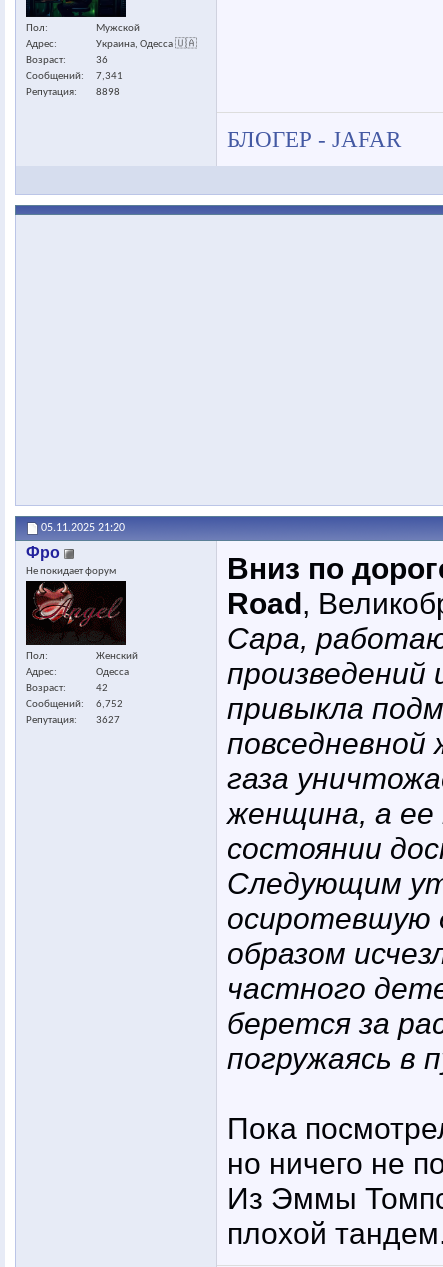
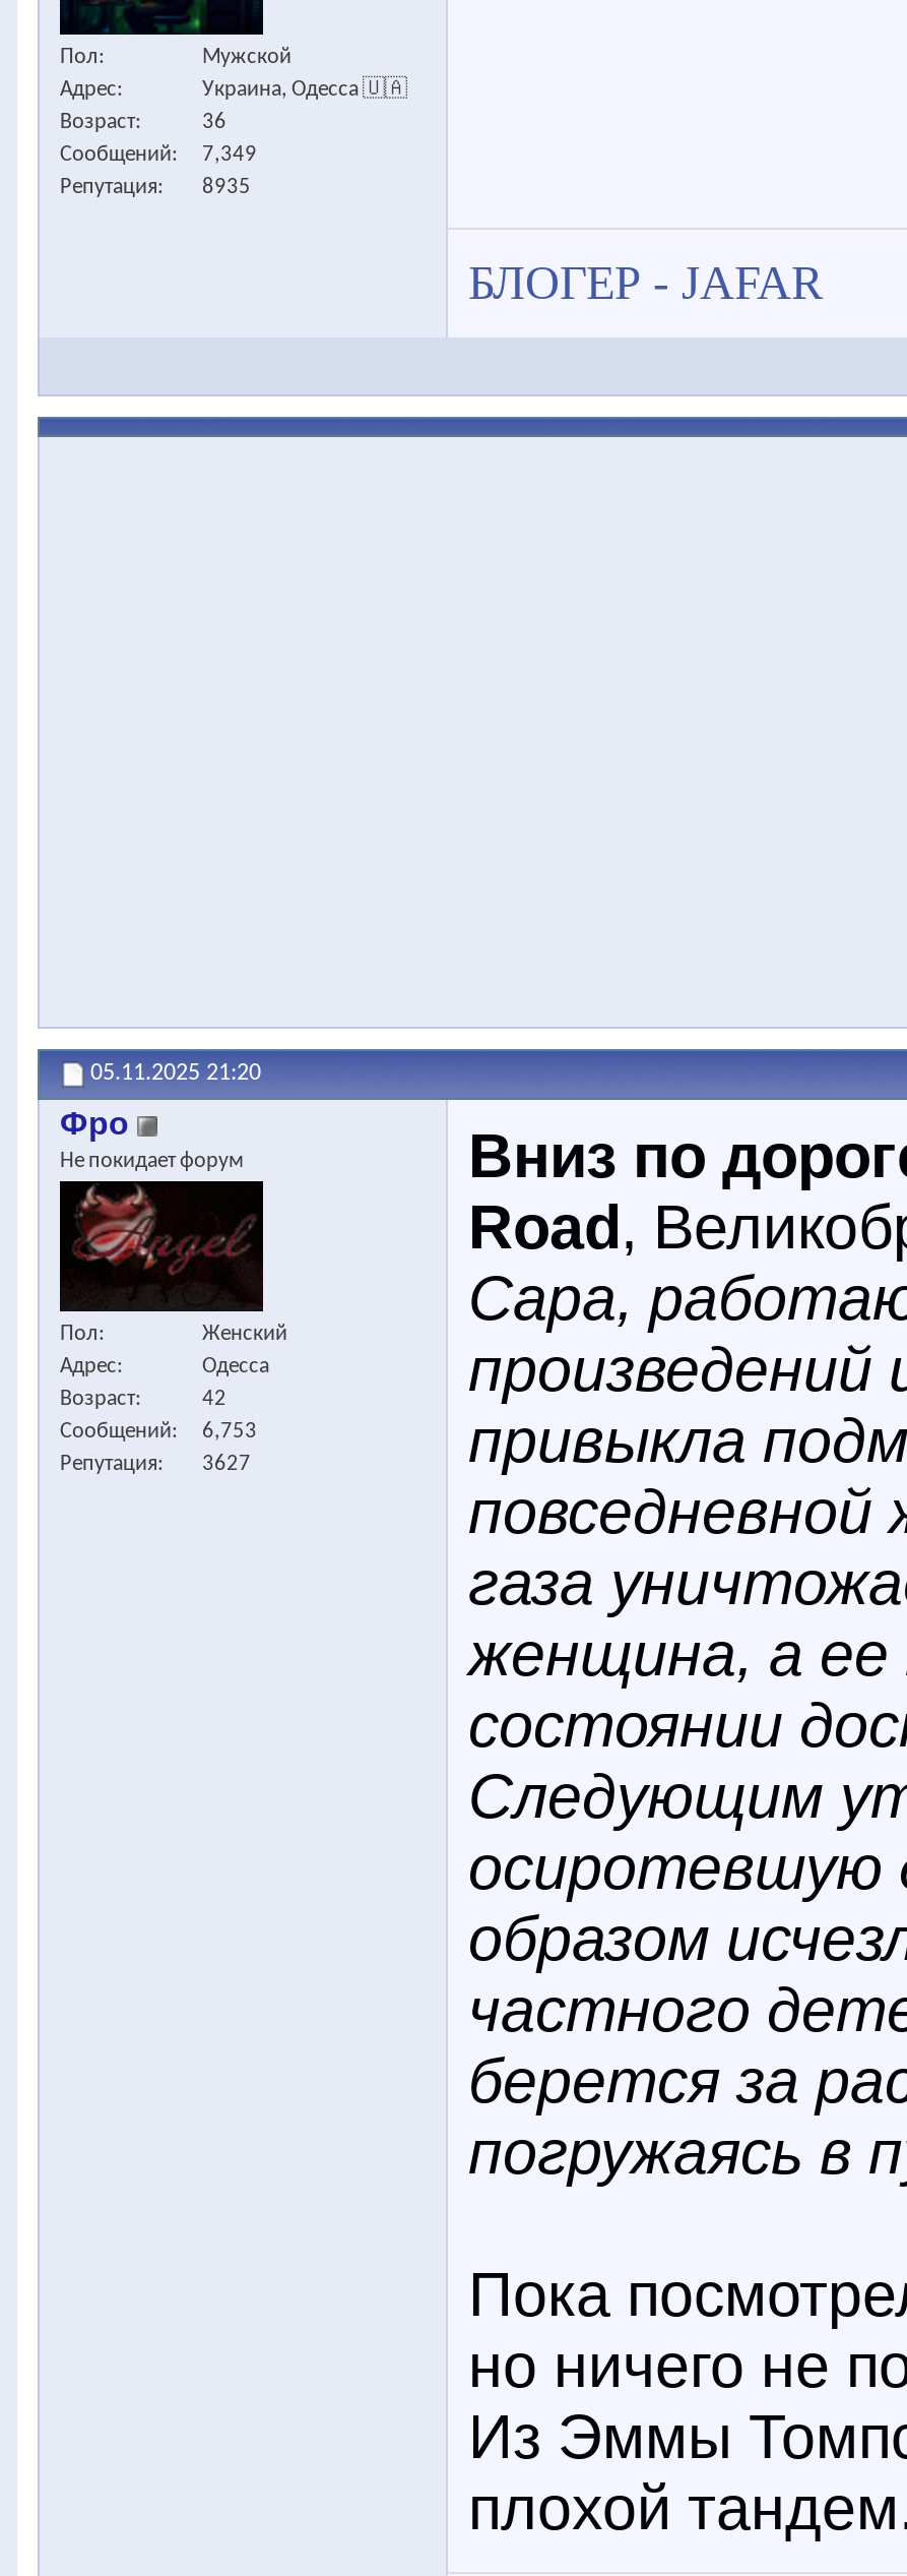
[26,71,123,82] Сообщений 7,341 -> [60,144,257,166] Сообщений 7,349
[26,87,120,98] Репутация 8898 -> [60,176,251,198] Репутация 8935
[26,699,123,710] Сообщений 6,752 -> [60,1421,257,1444] Сообщений 6,753

